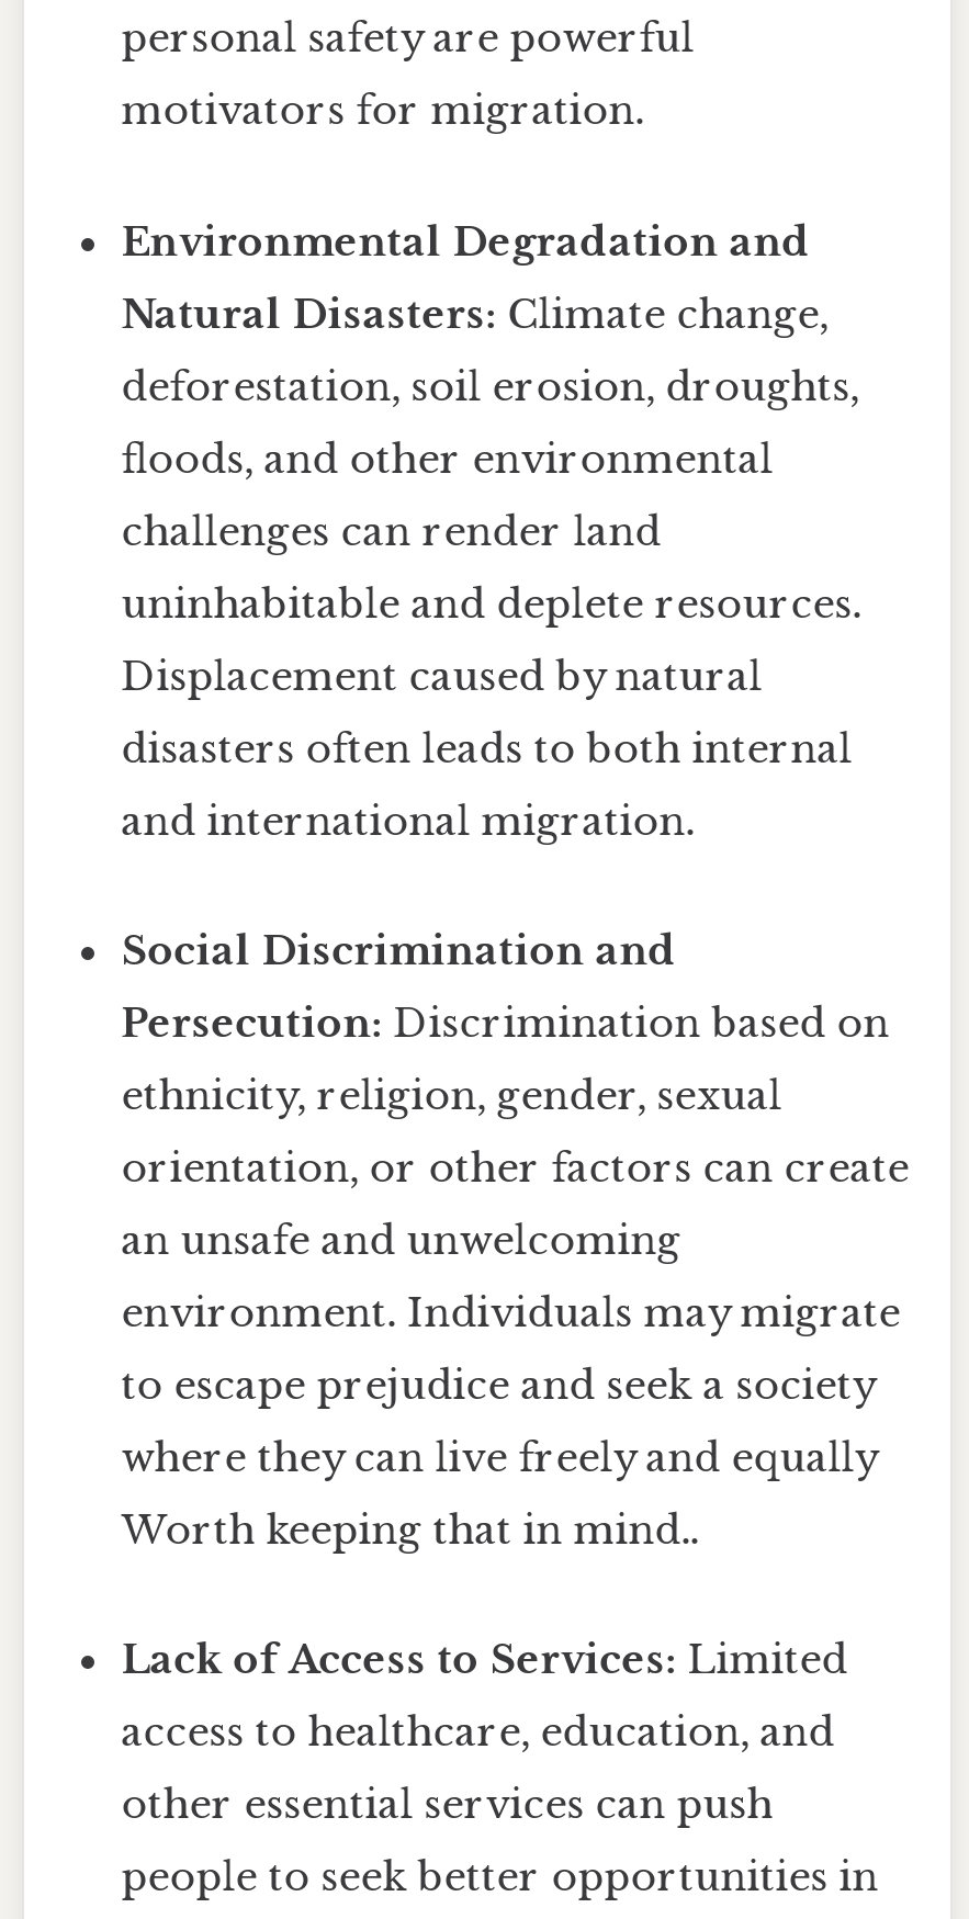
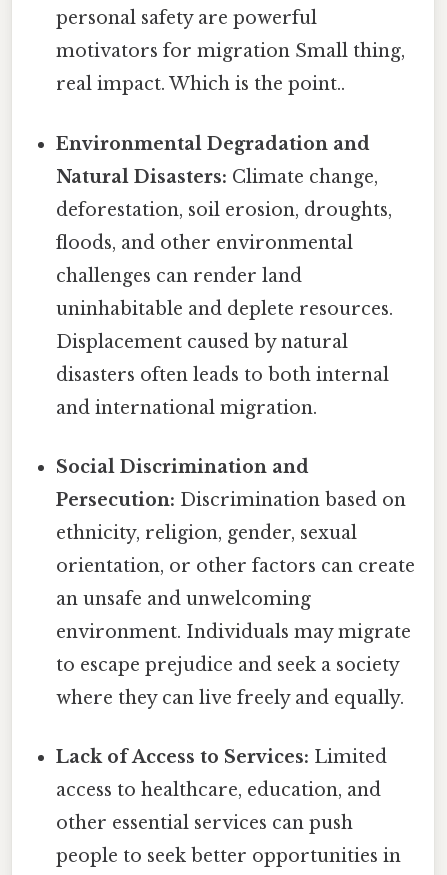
[121,88,644,136] motivators for migration. -> [56,40,405,95] motivators for migration Small thing, | real impact. Which is the point..
moved [121,218,909,1410] -> [56,133,415,676]: Environmental Degradation and | Natural Disasters: Climate change, | deforestation, soil erosion, droughts, | ... | environment. Individuals may migrate | to escape prejudice and seek a society
[121,1434,876,1555] where they can live freely and equally | Worth keeping that in mind.. -> [56,687,404,709] where they can live freely and equally.

